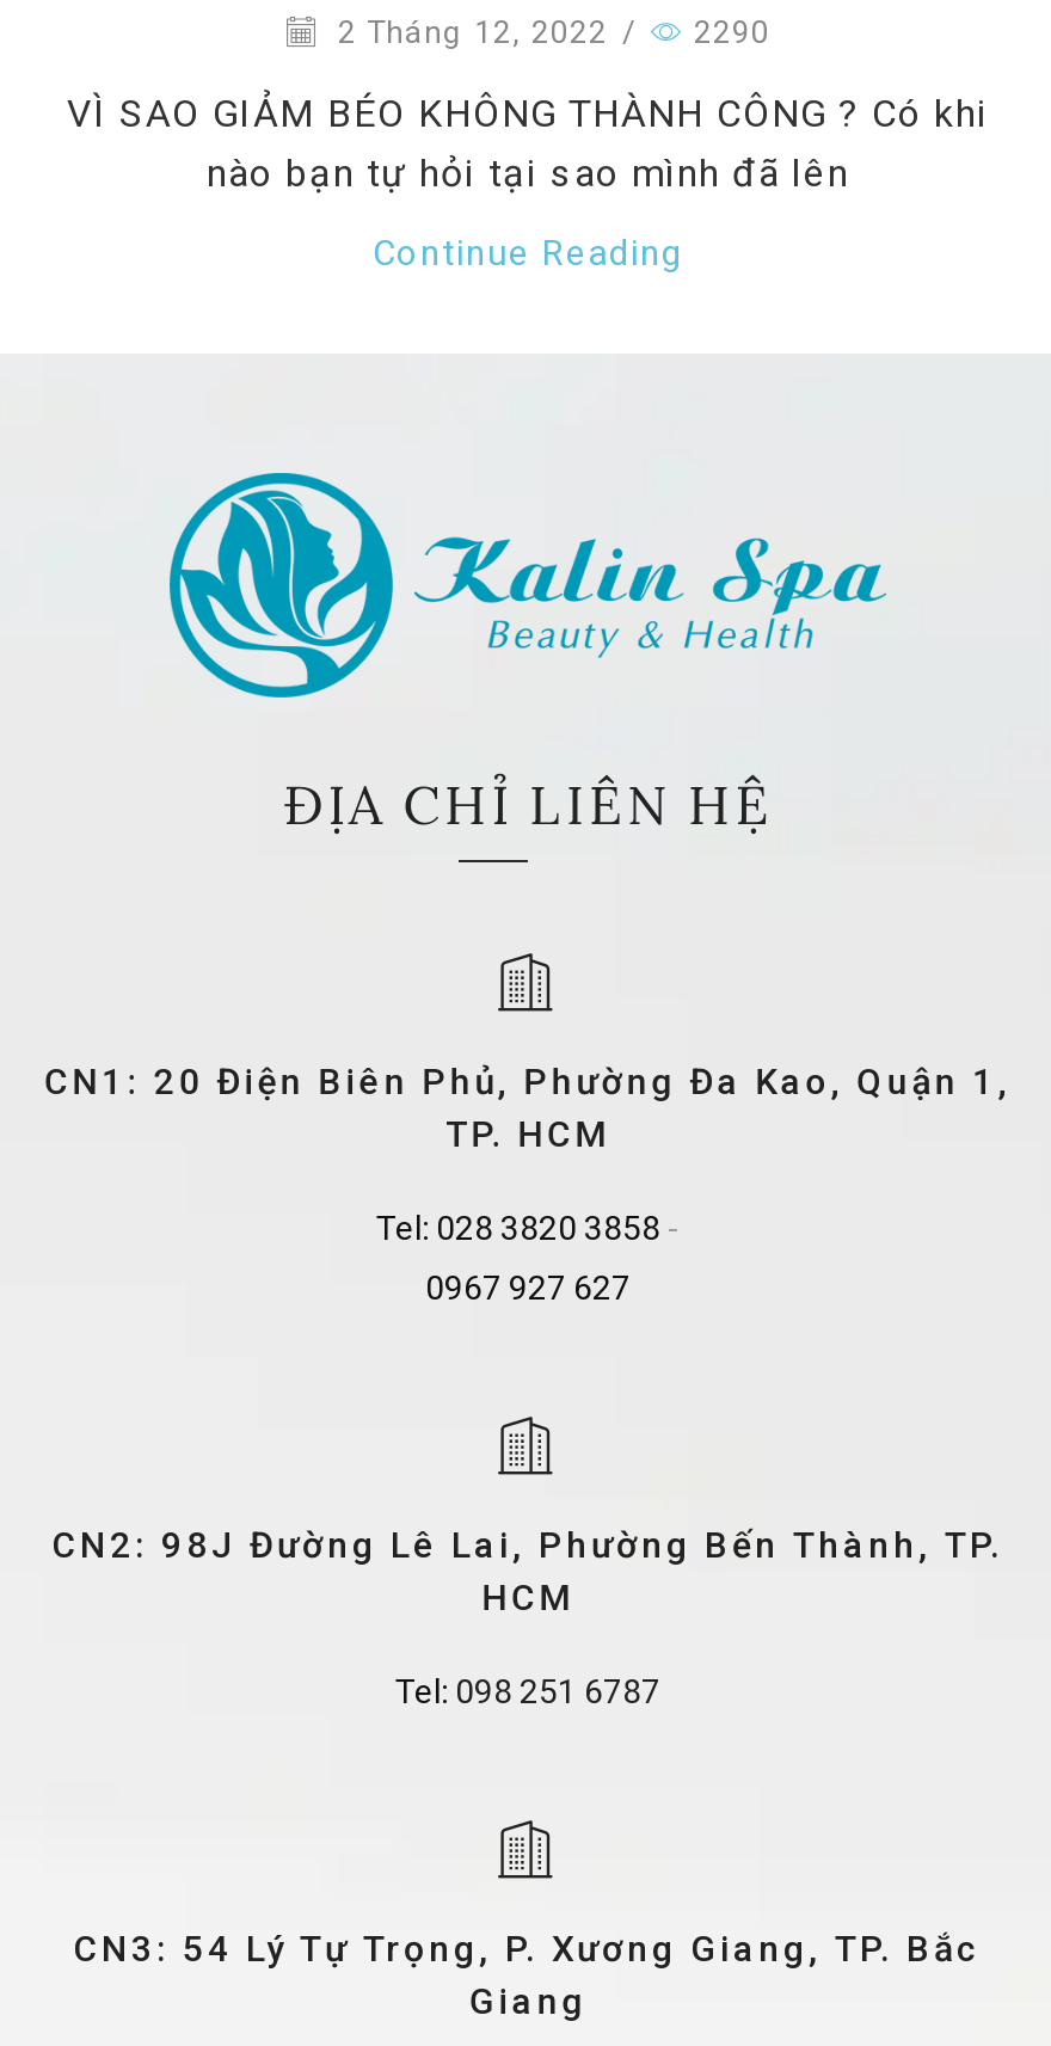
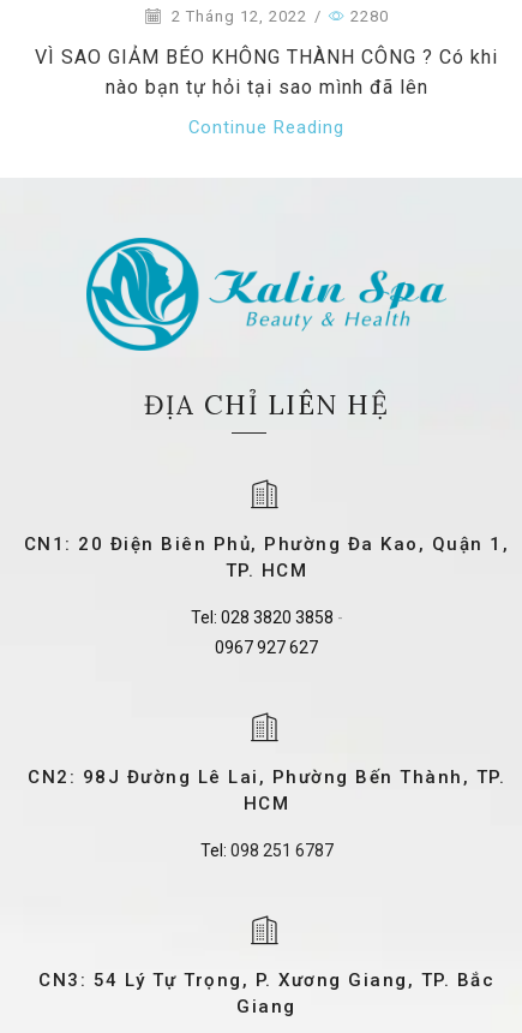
[328,15,770,51] 2 Tháng 12, 2022 / 2290 -> [166,8,388,26] 2 Tháng 12, 2022 / 2280

